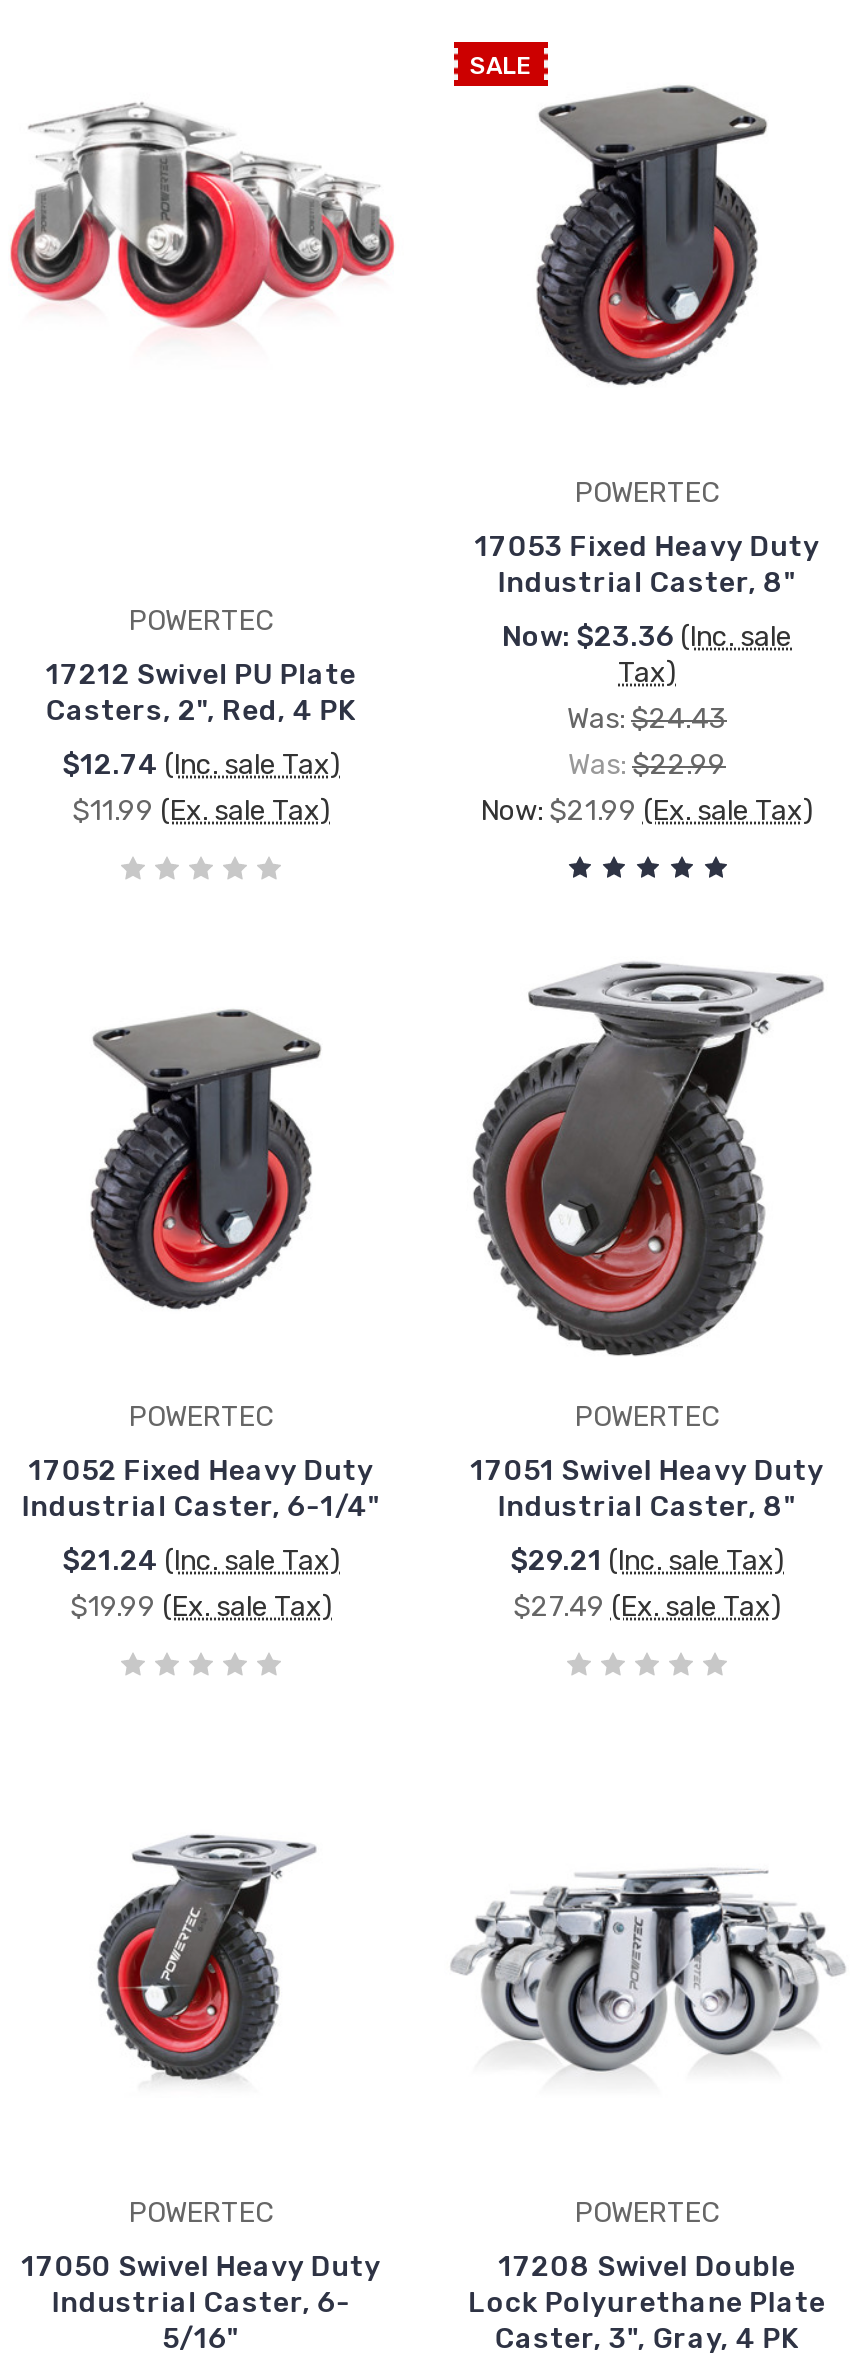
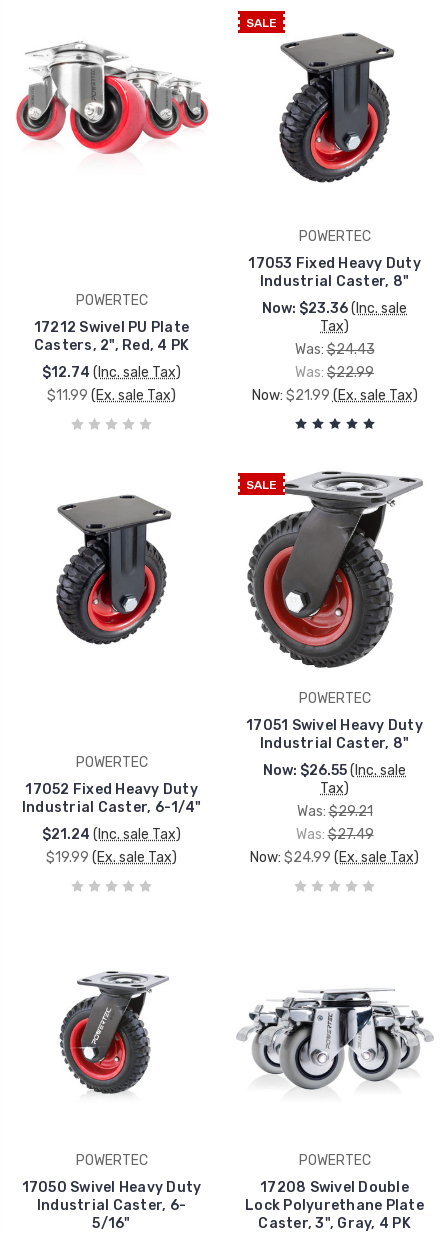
none -> [246,478,277,492] SALE
[510,1544,784,1624] $29.21 (Inc. sale Tax) | $27.49 (Ex. sale Tax) -> [250,762,419,866] Now: $26.55 (Inc. sale | Tax) | Was: $29.21 | Was: $27.49 | Now: $24.99 (Ex. sale Tax)

